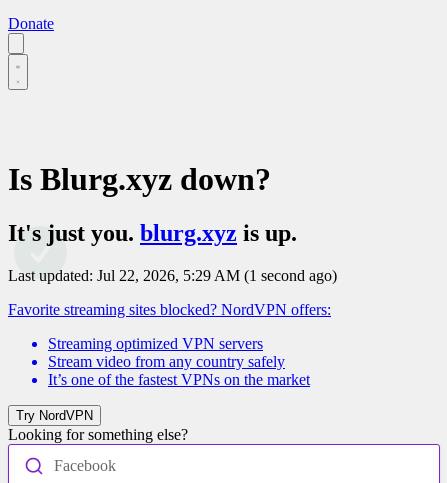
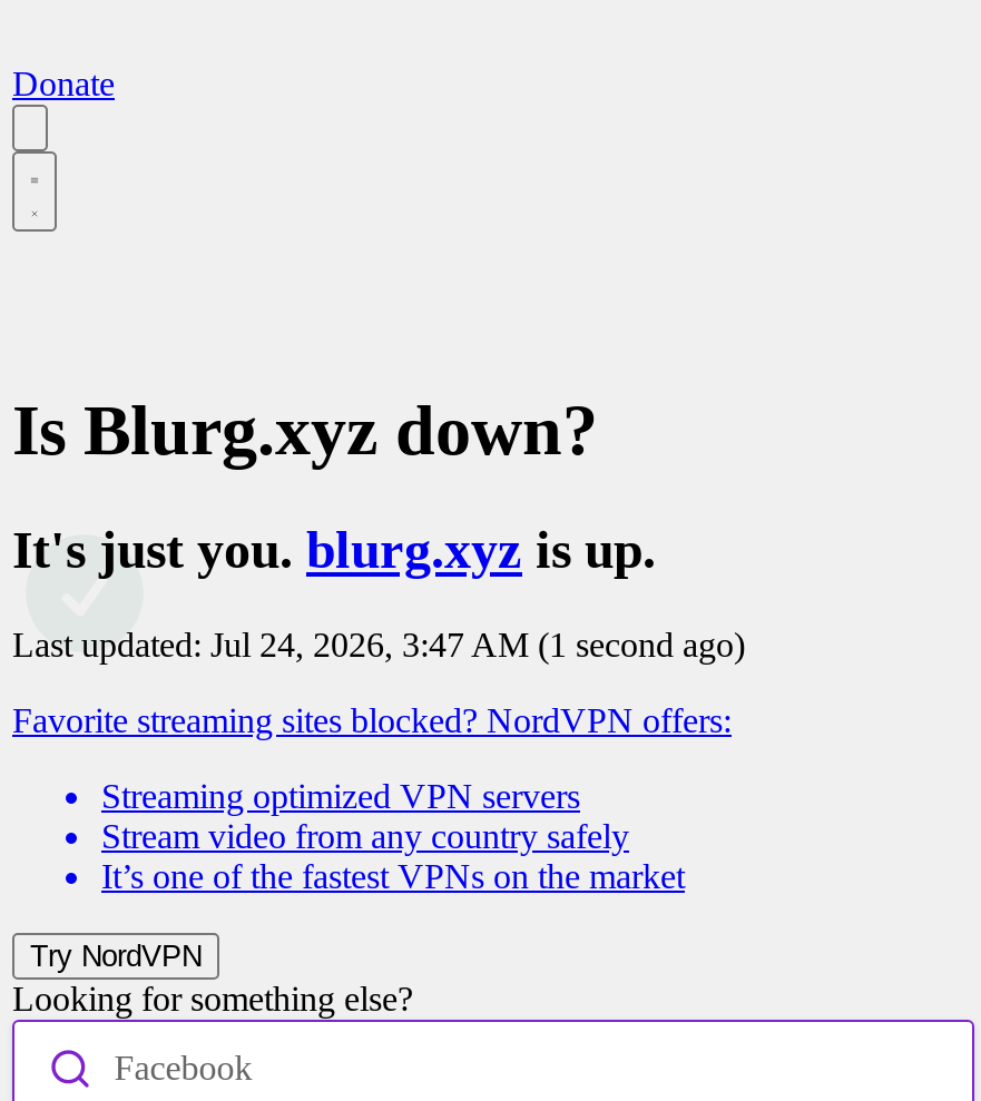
[8,267,337,284] Last updated: Jul 22, 2026, 5:29 AM (1 second ago) -> [12,625,745,663] Last updated: Jul 24, 2026, 3:47 AM (1 second ago)

